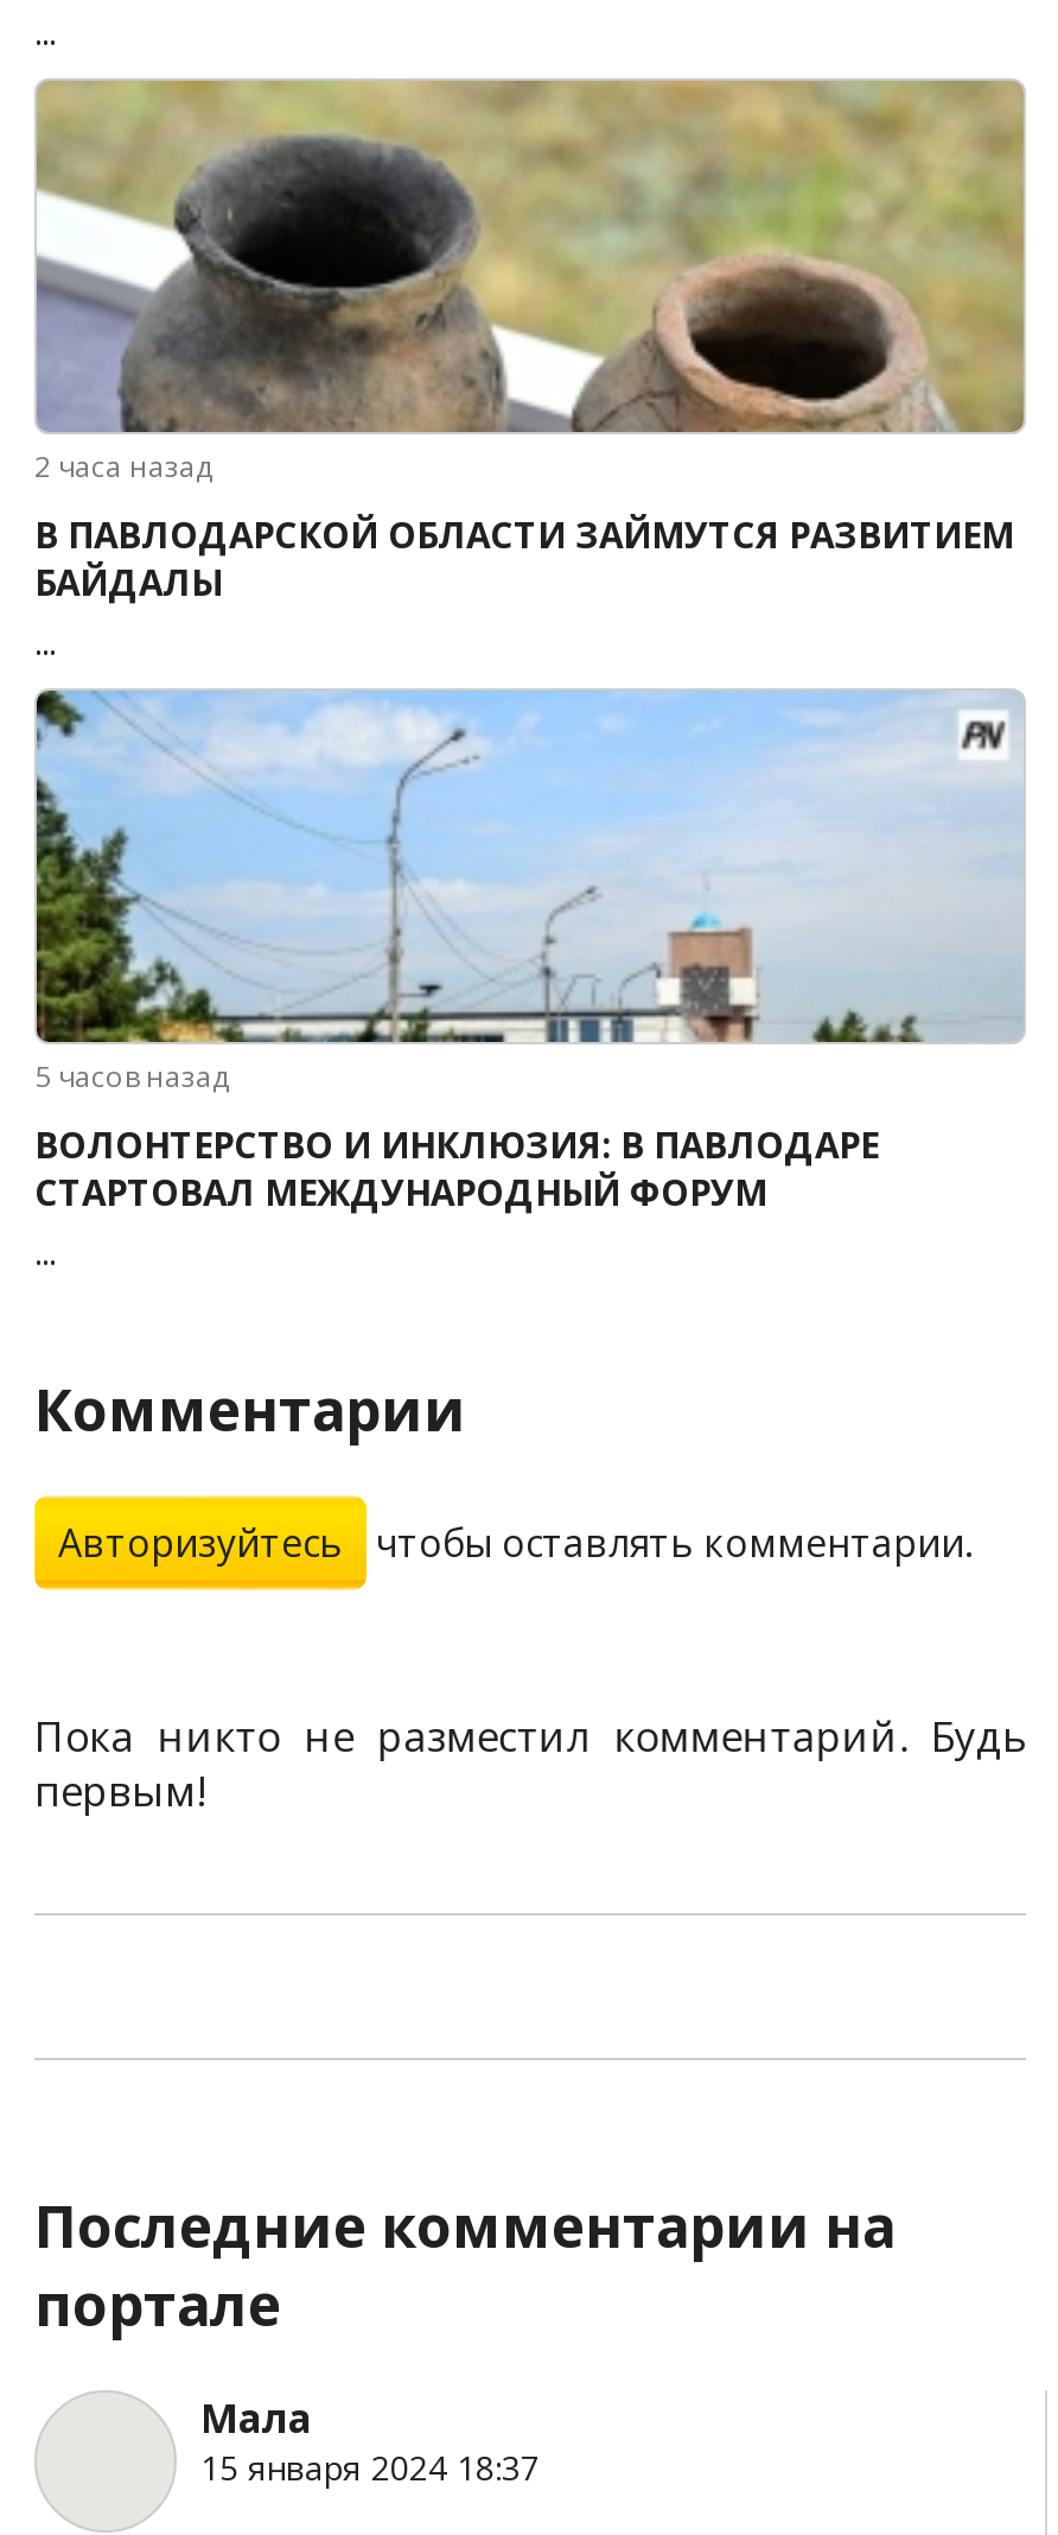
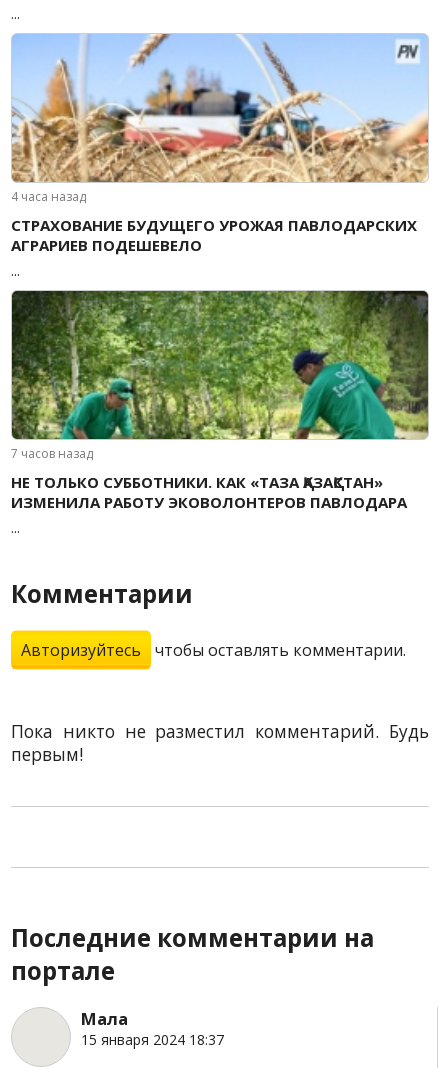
[34,78,1026,487] [image] | 2 часа назад -> [11,33,429,205] [image] | 4 часа назад
[34,510,1014,605] В ПАВЛОДАРСКОЙ ОБЛАСТИ ЗАЙМУТСЯ РАЗВИТИЕМ | БАЙДАЛЫ -> [11,215,417,255] СТРАХОВАНИЕ БУДУЩЕГО УРОЖАЯ ПАВЛОДАРСКИХ | АГРАРИЕВ ПОДЕШЕВЕЛО
[34,688,1024,1097] [image] | 5 часов назад -> [11,290,429,462] [image] | 7 часов назад
[34,1120,879,1215] ВОЛОНТЕРСТВО И ИНКЛЮЗИЯ: В ПАВЛОДАРЕ | СТАРТОВАЛ МЕЖДУНАРОДНЫЙ ФОРУМ -> [11,472,407,512] НЕ ТОЛЬКО СУББОТНИКИ. КАК «ТАЗА ҚАЗАҚСТАН» | ИЗМЕНИЛА РАБОТУ ЭКОВОЛОНТЕРОВ ПАВЛОДАРА

